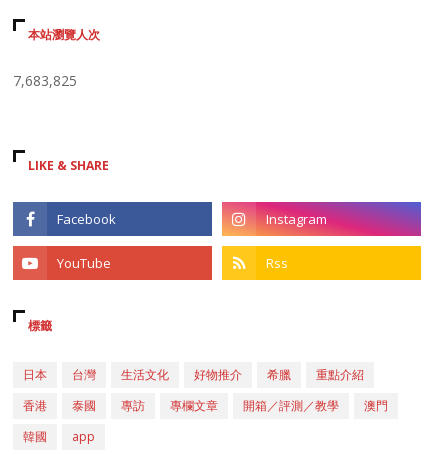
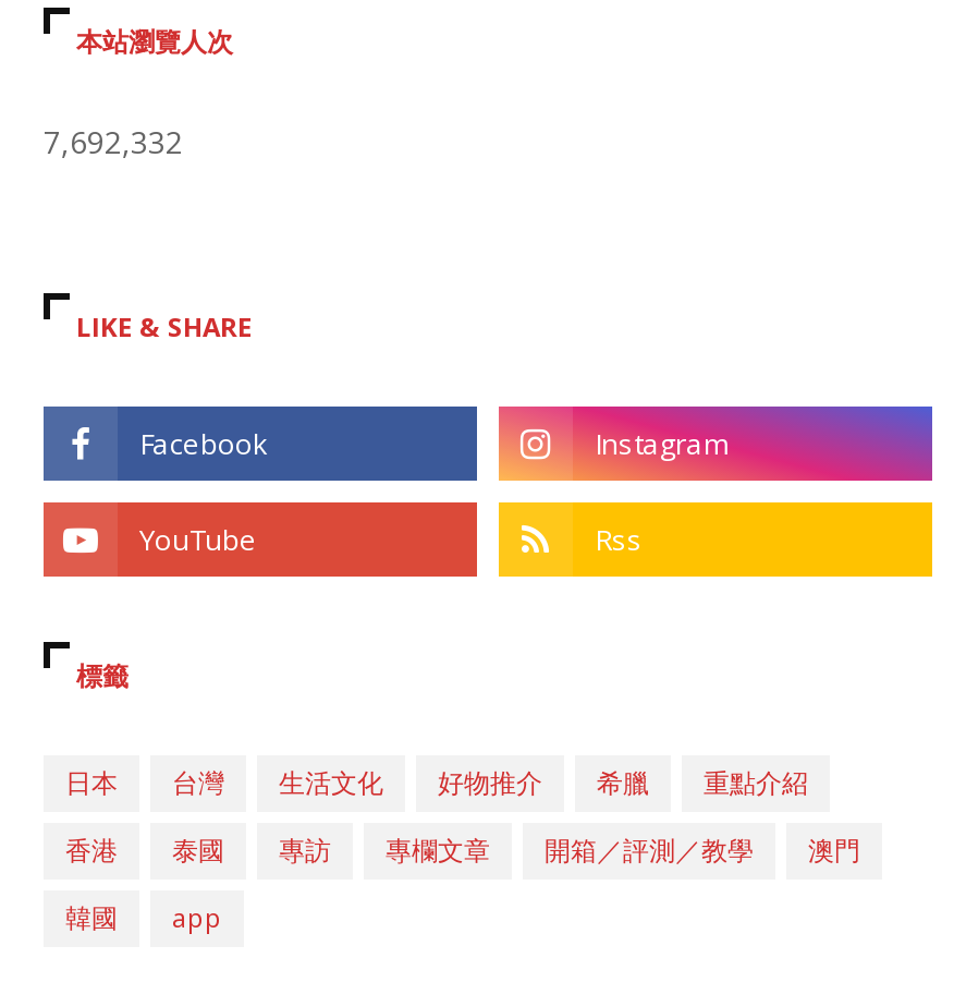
[13,71,77,90] 7,683,825 -> [44,121,183,162] 7,692,332

